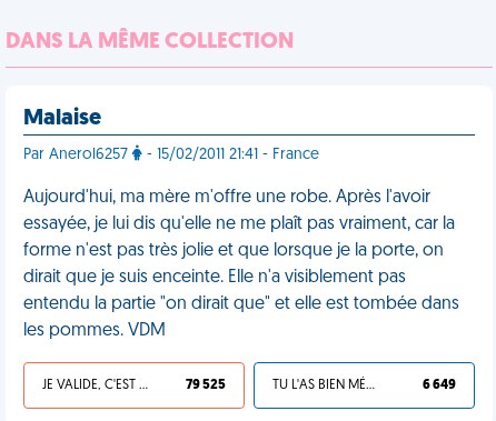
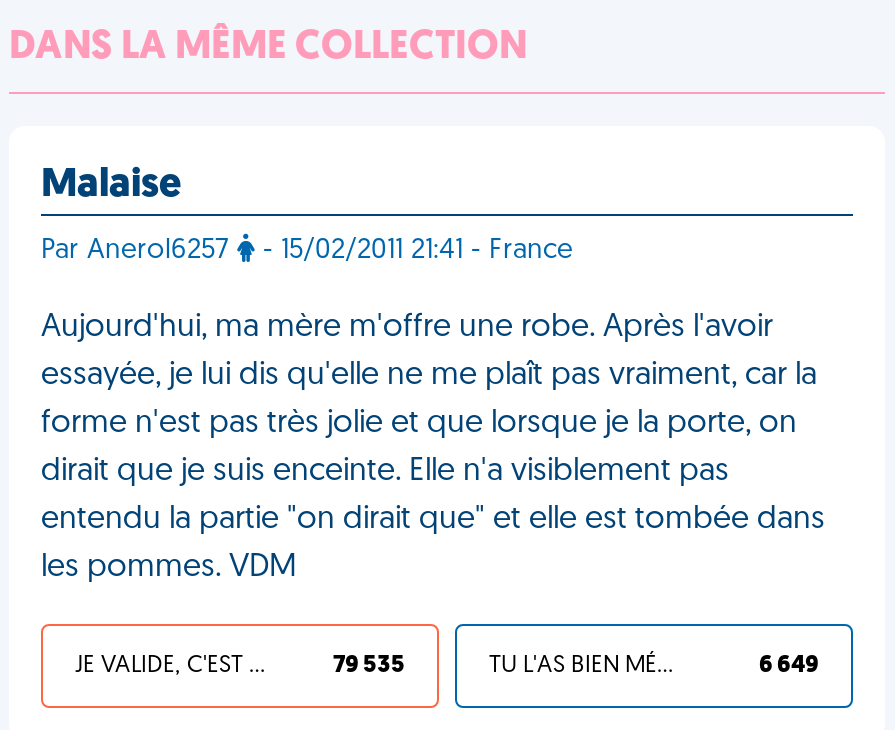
[186,379,226,392] 79 525 -> [333,654,405,678] 79 535

